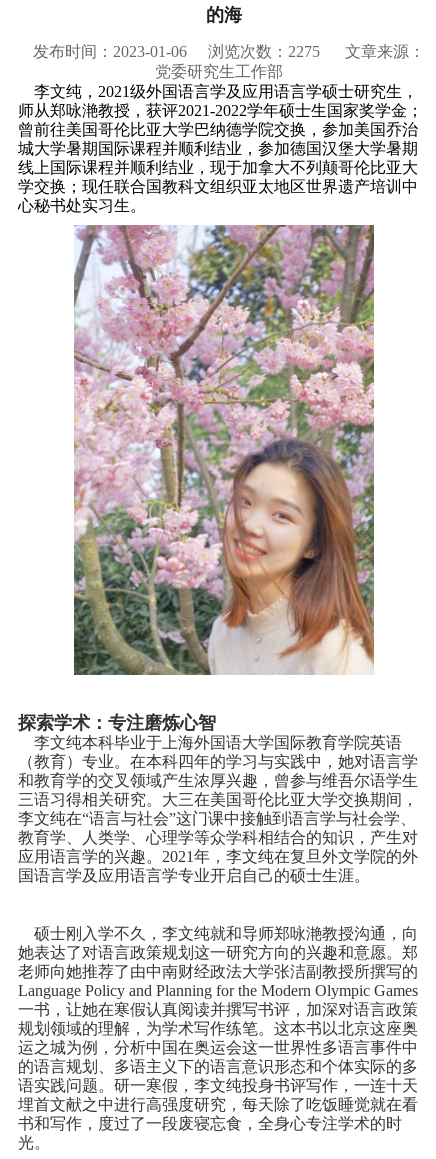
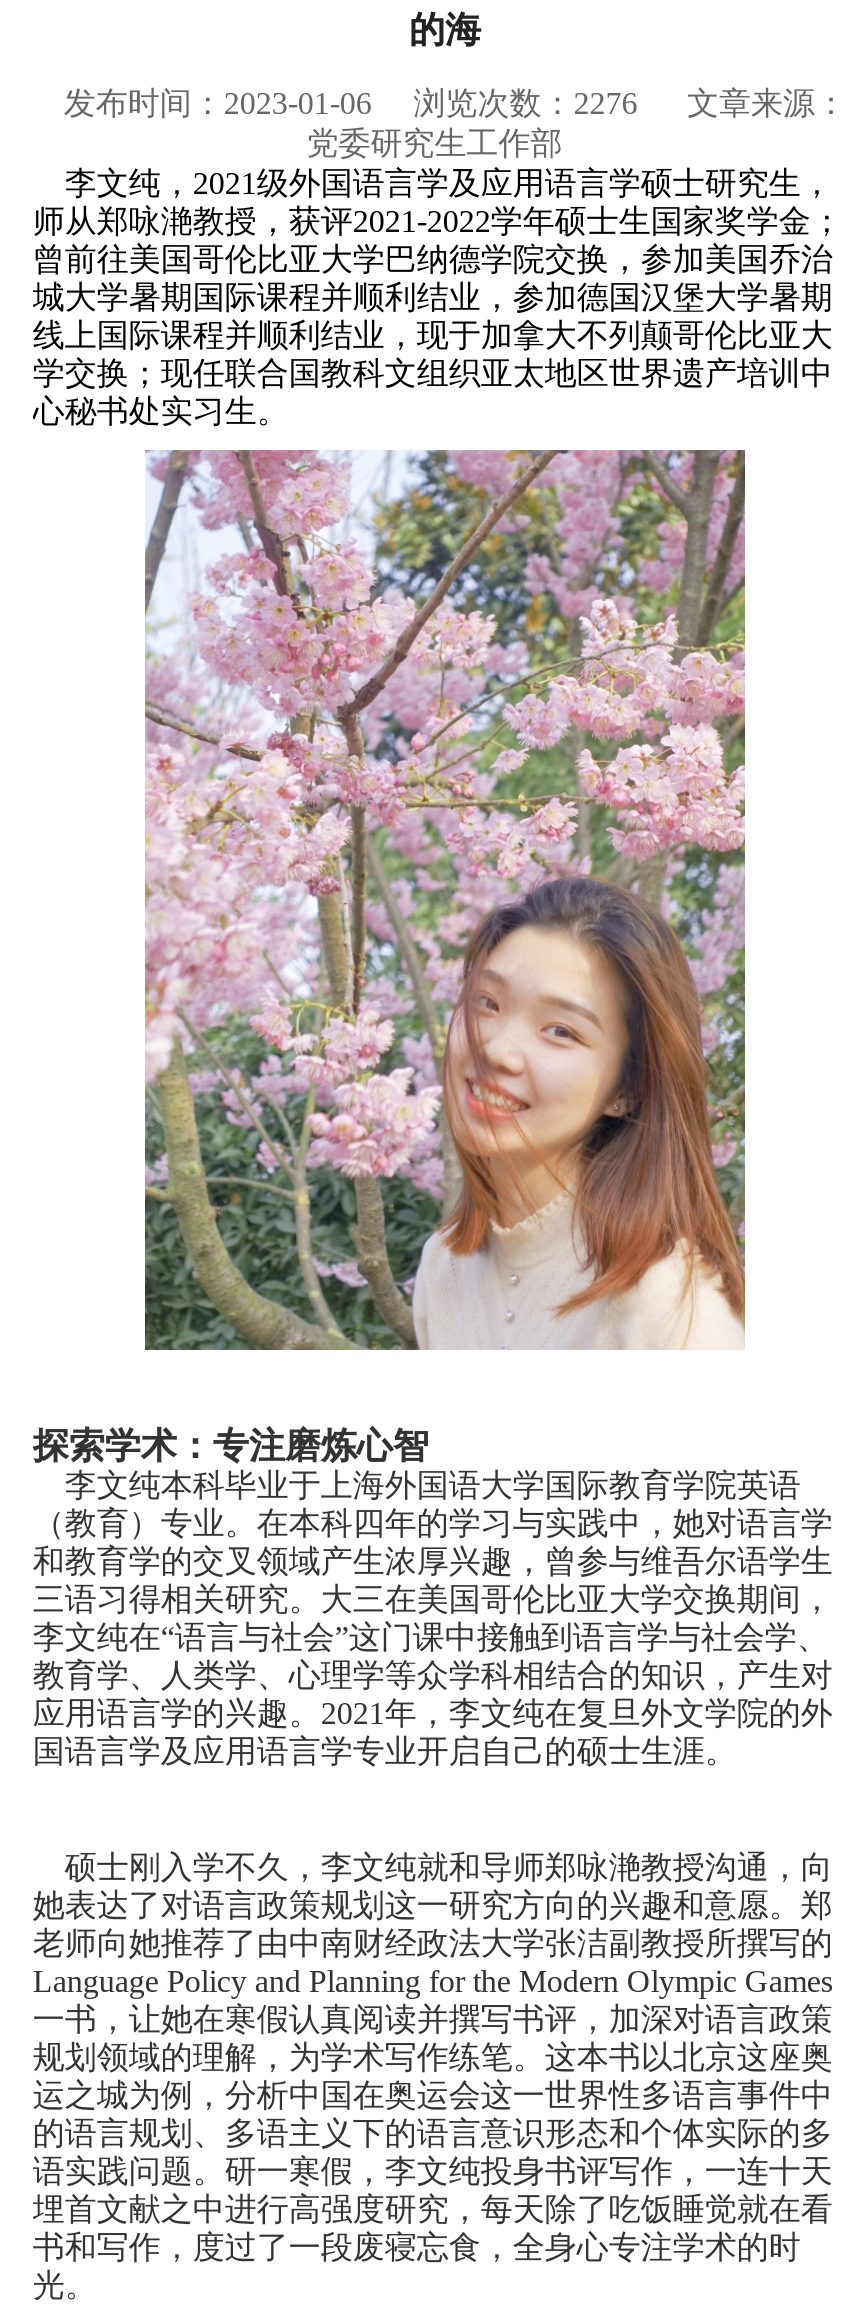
[33,43,425,60] 发布时间：2023-01-06 浏览次数：2275 文章来源： -> [64,86,847,120] 发布时间：2023-01-06 浏览次数：2276 文章来源：

